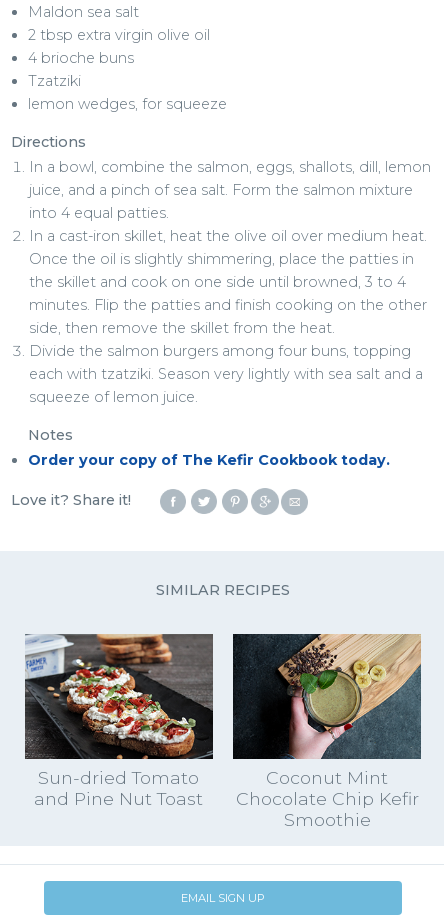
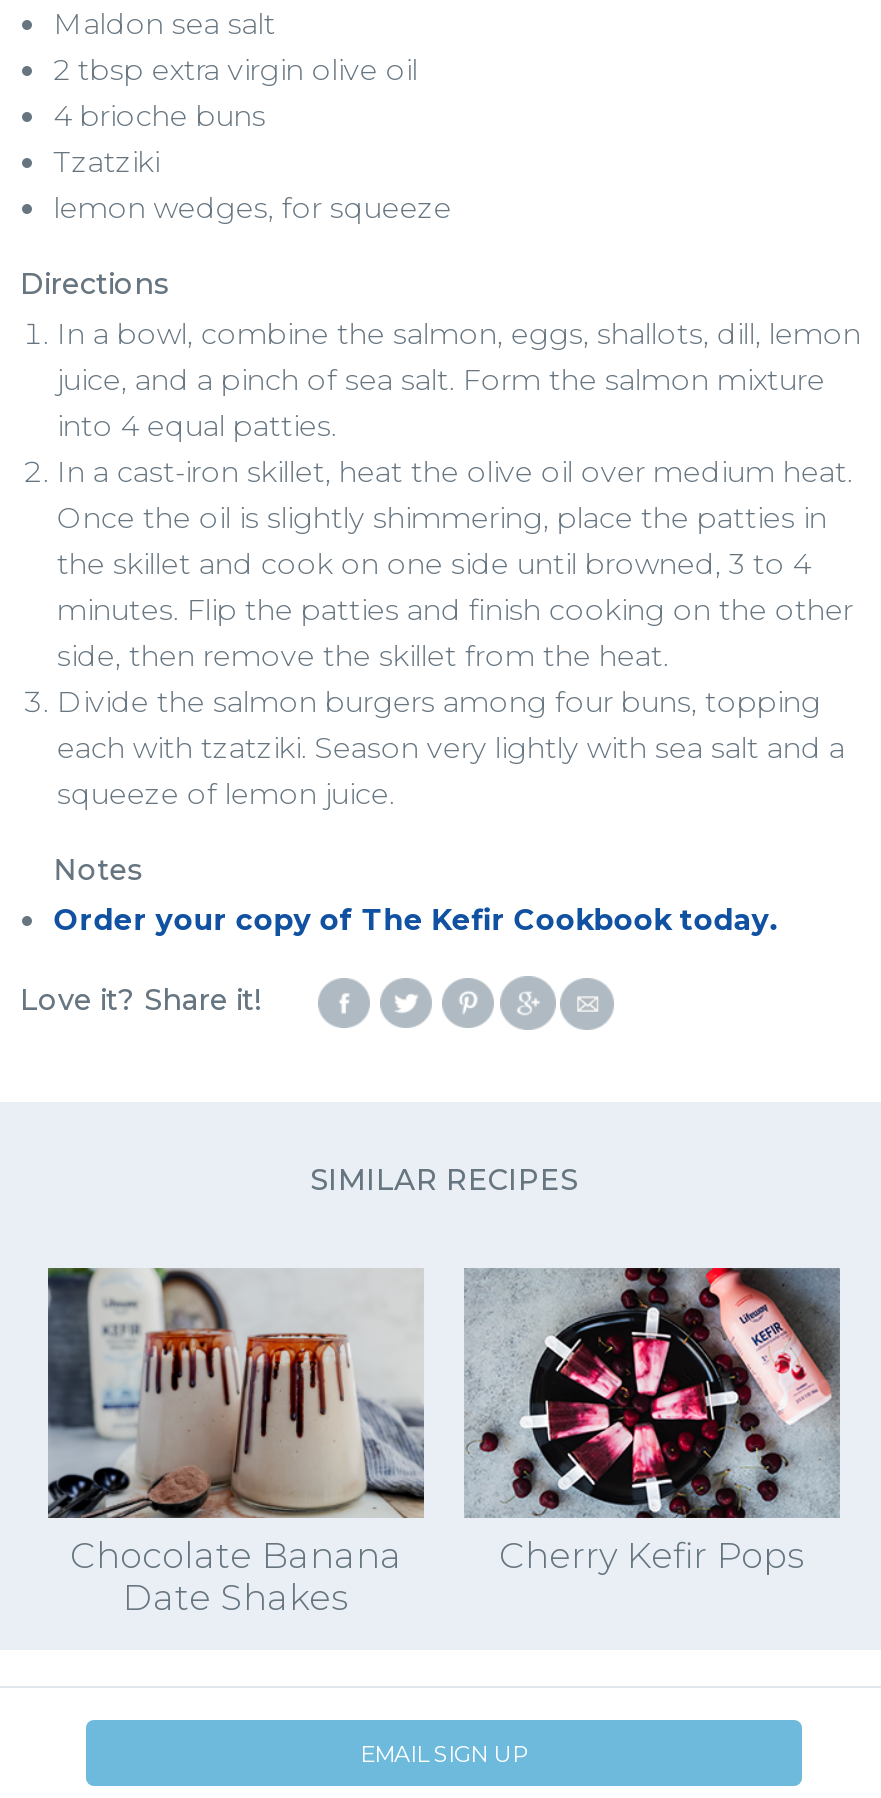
[25,633,213,809] [image] | Sun-dried Tomato | and Pine Nut Toast -> [48,1266,424,1618] [image] | Chocolate Banana | Date Shakes
[232,634,421,830] [image] | Coconut Mint | Chocolate Chip Kefir | Smoothie -> [464,1266,840,1576] [image] | Cherry Kefir Pops

